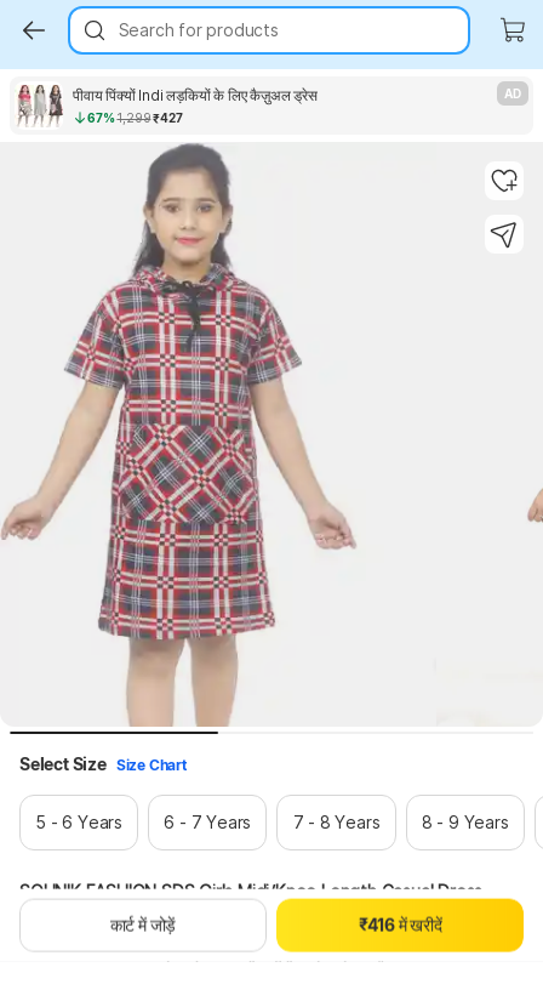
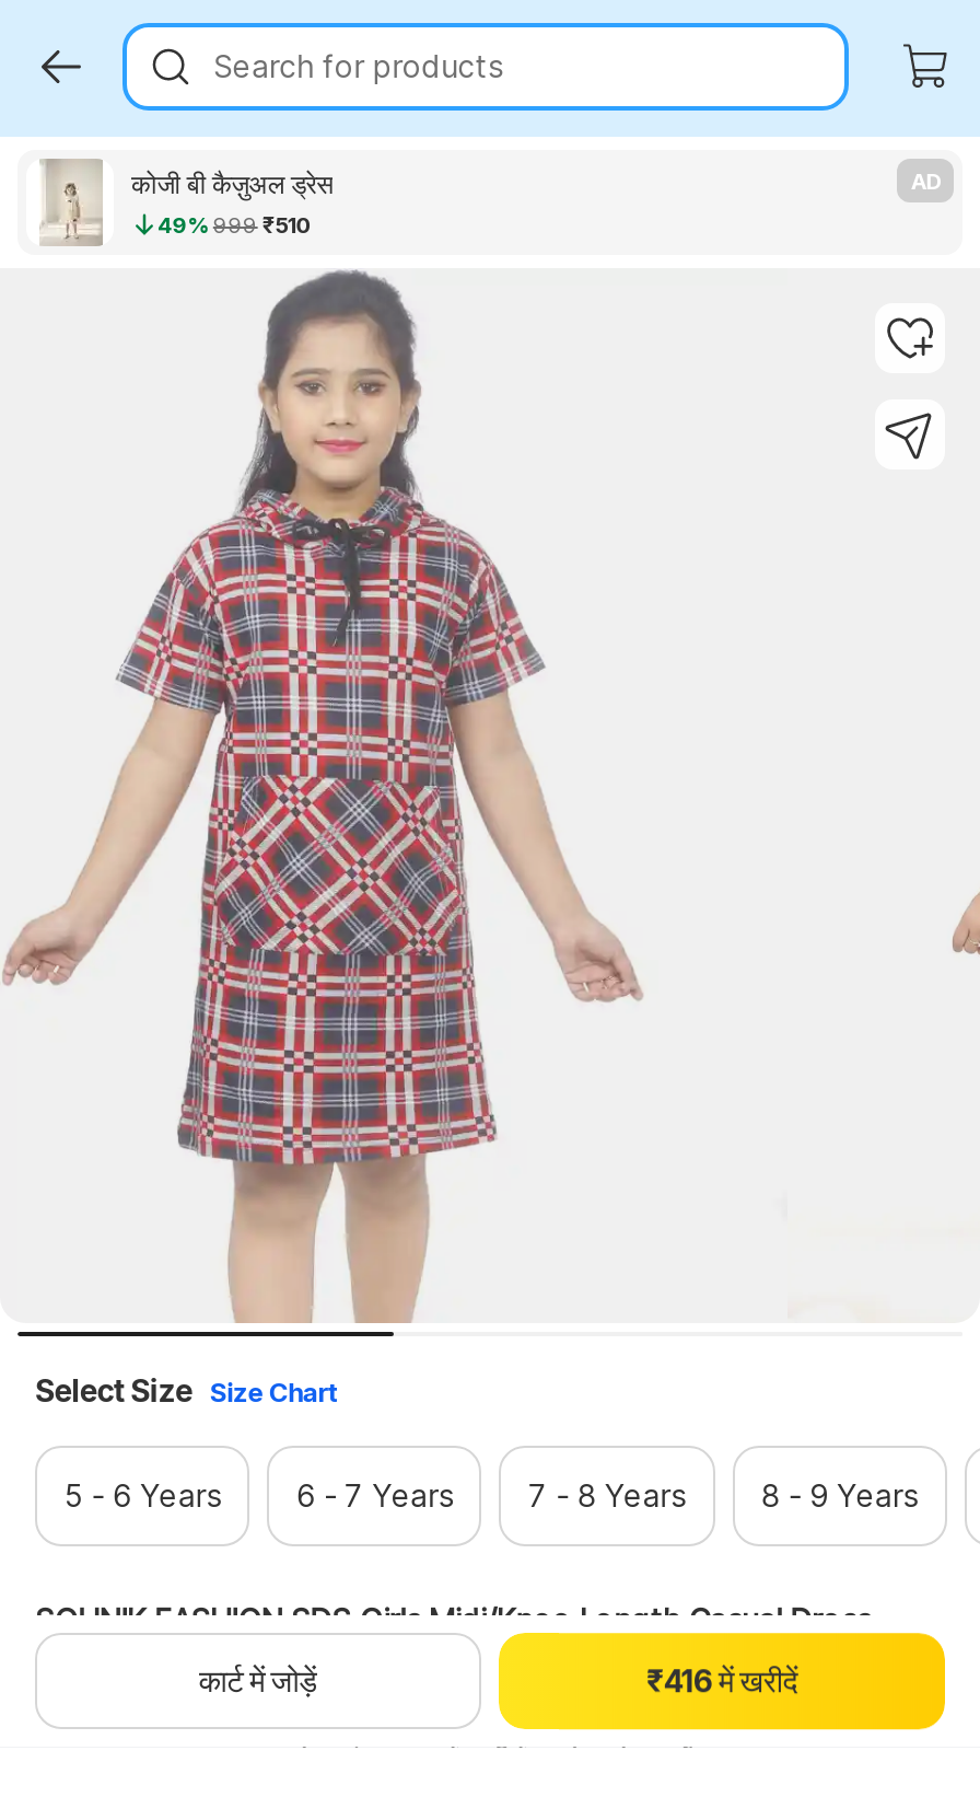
[17,81,317,130] [image] | पीवाय पिंक्यों Indi लड़कियों के लिए कैज़ुअल ड्रेस | 67% 1,299 ₹427 -> [33,159,333,246] [image] | कोजी बी कैज़ुअल ड्रेस | 49% 999 ₹510

